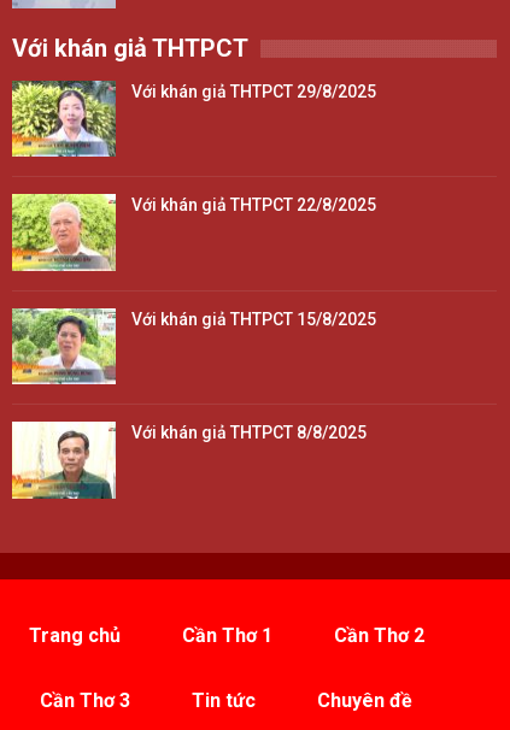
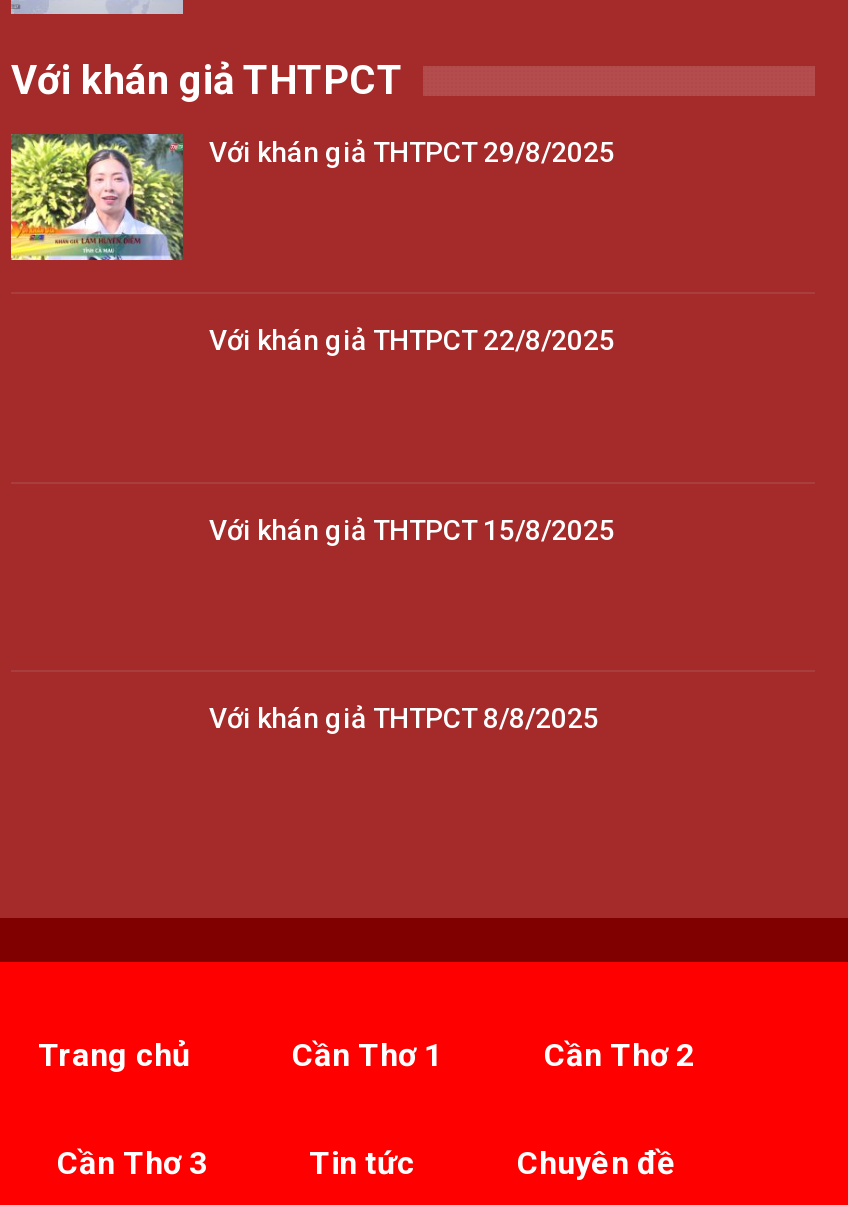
[11,193,117,272] [image] -> none
[11,307,117,385] [image] -> none
[11,420,117,500] [image] -> none

